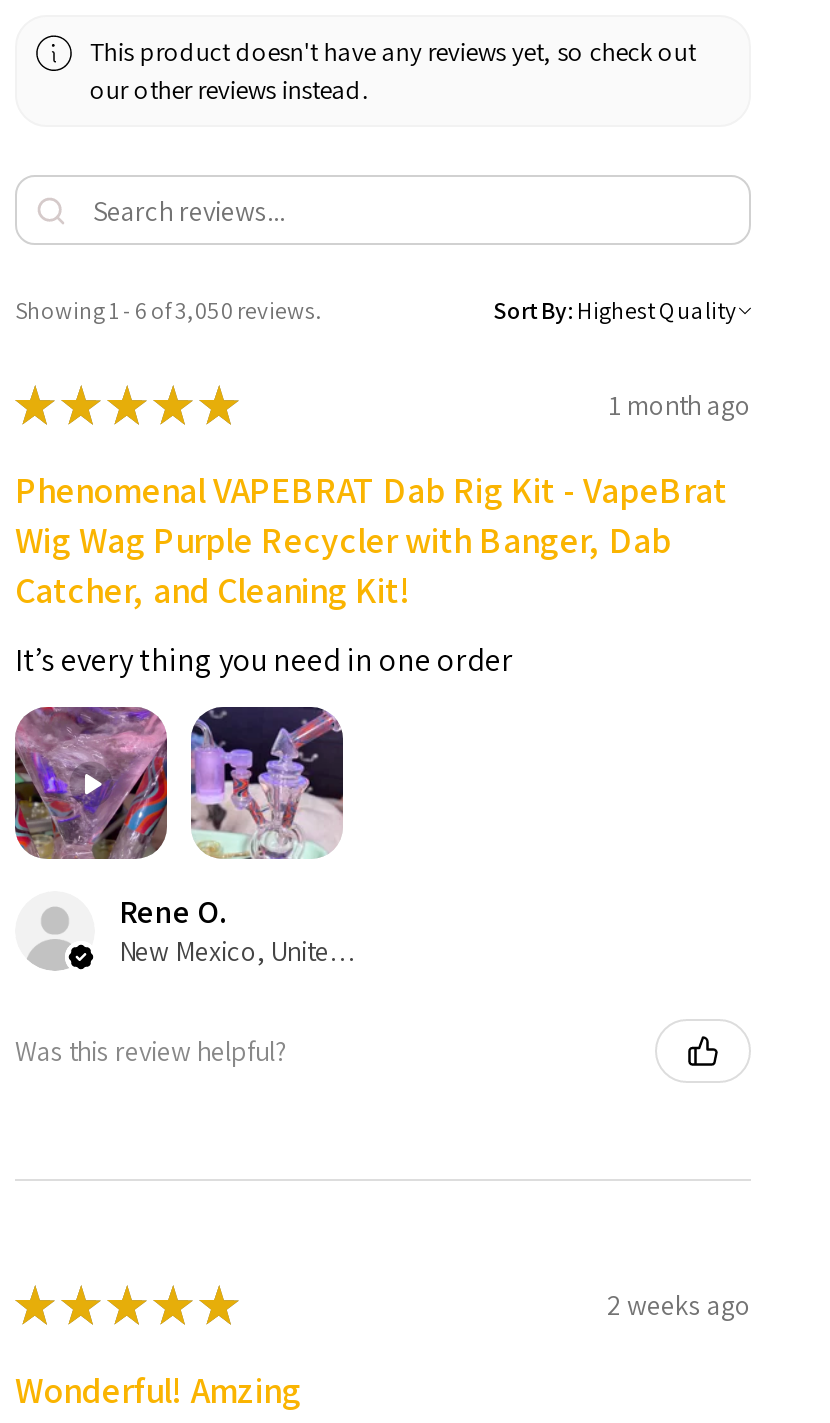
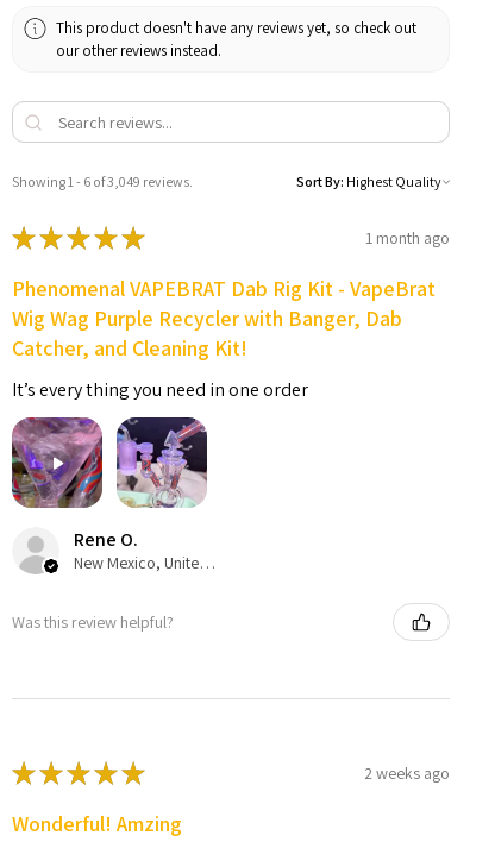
[15,296,321,326] Showing 1 - 6 of 3,050 reviews. -> [12,173,193,191] Showing 1 - 6 of 3,049 reviews.

